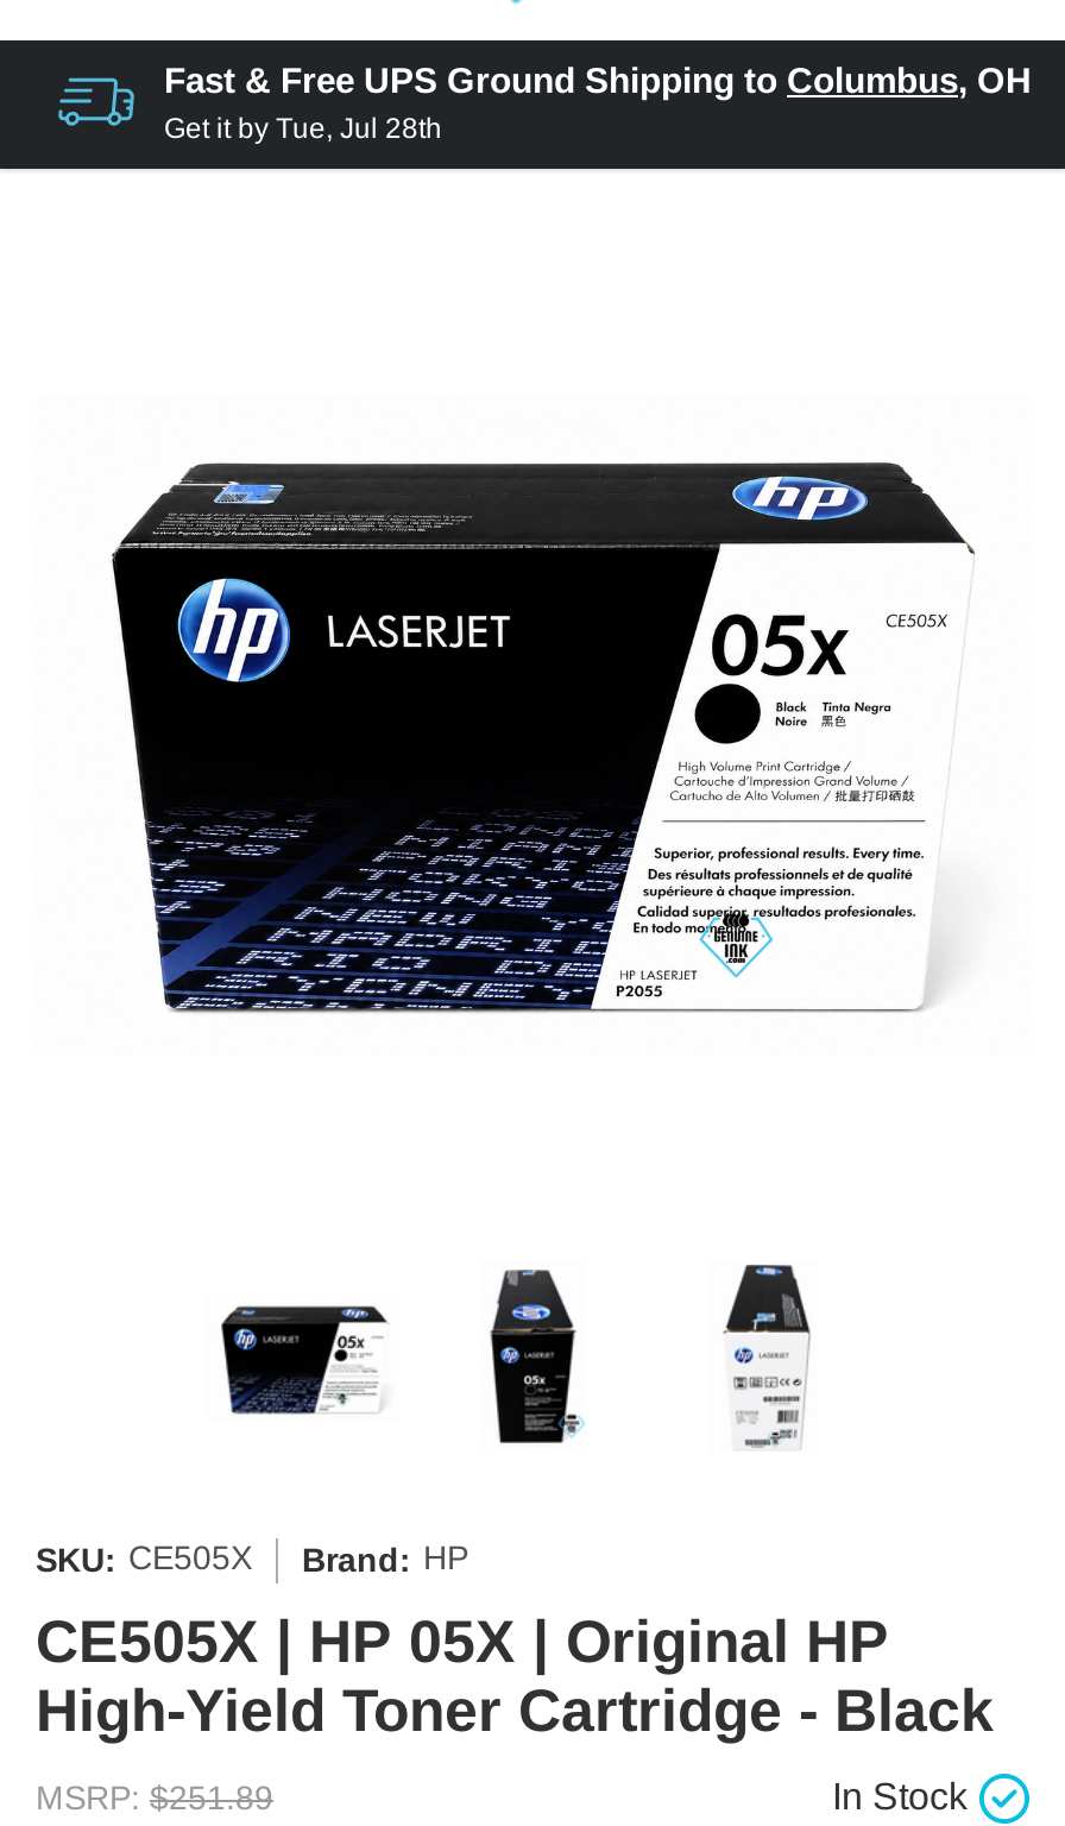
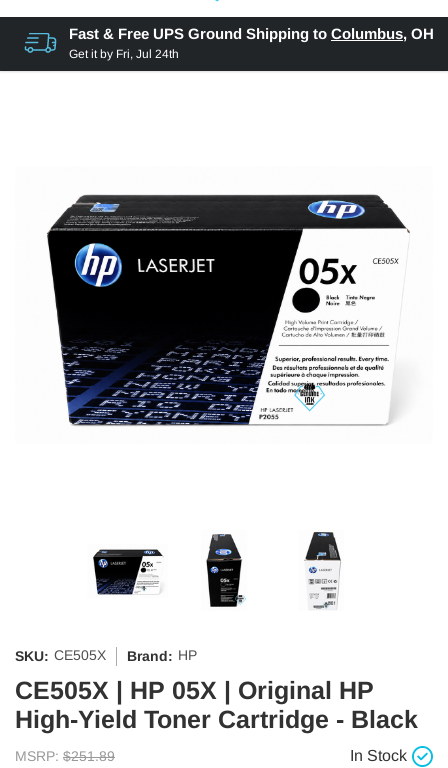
[164,112,442,145] Get it by Tue, Jul 28th -> [69,47,179,61] Get it by Fri, Jul 24th

